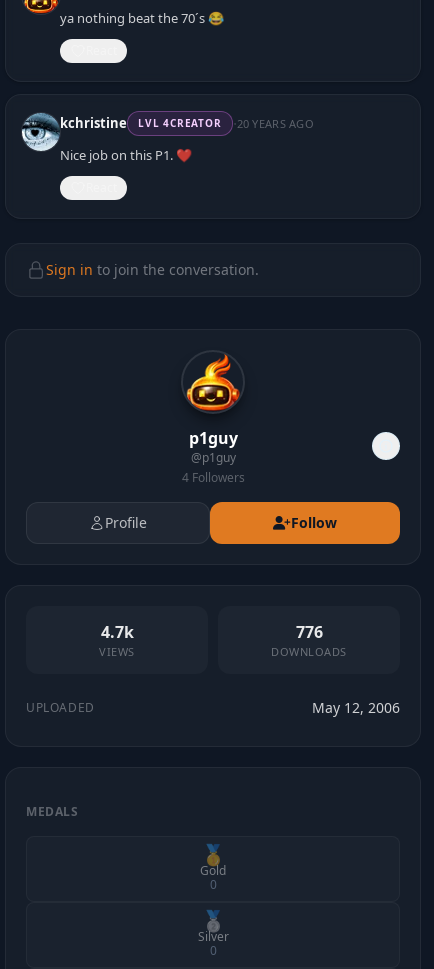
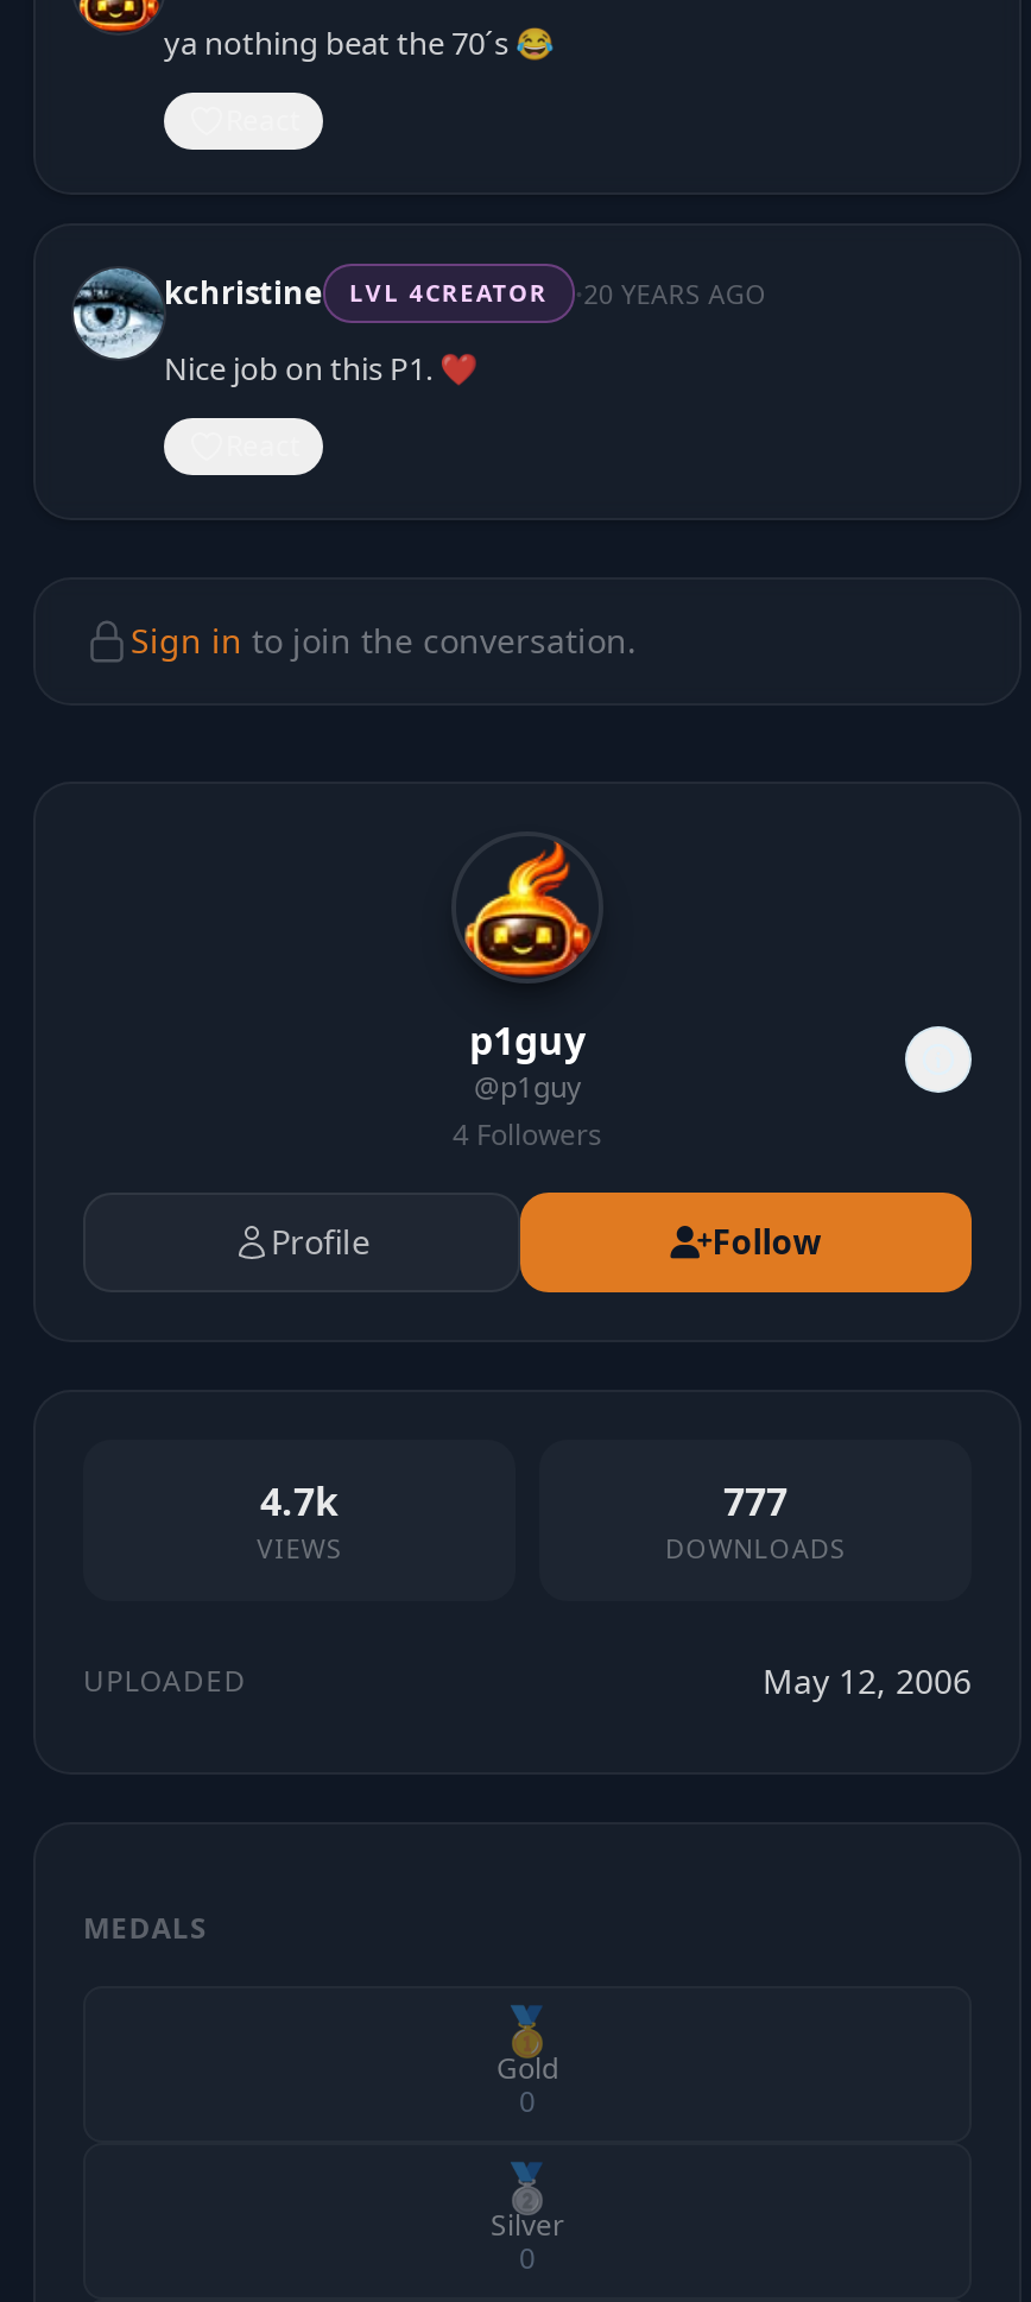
[295,621,322,643] 776 -> [723,1475,788,1528] 777

